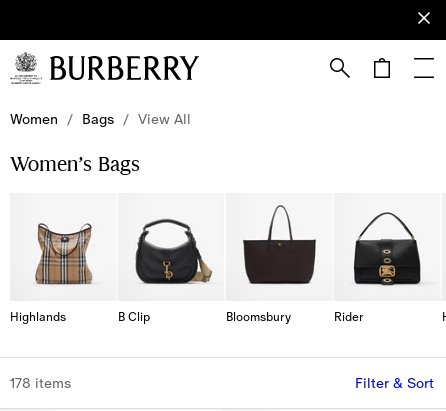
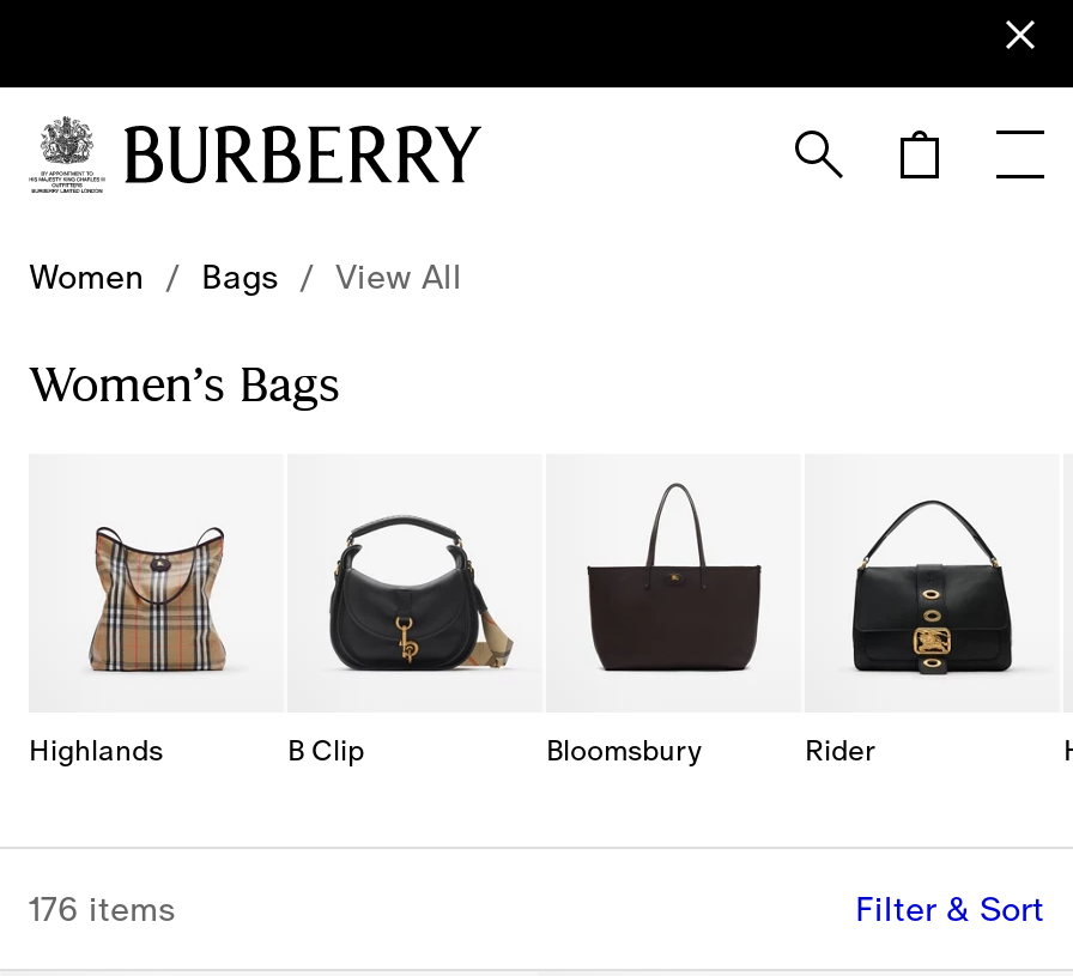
[10,373,71,393] 178 items -> [29,885,175,933] 176 items

